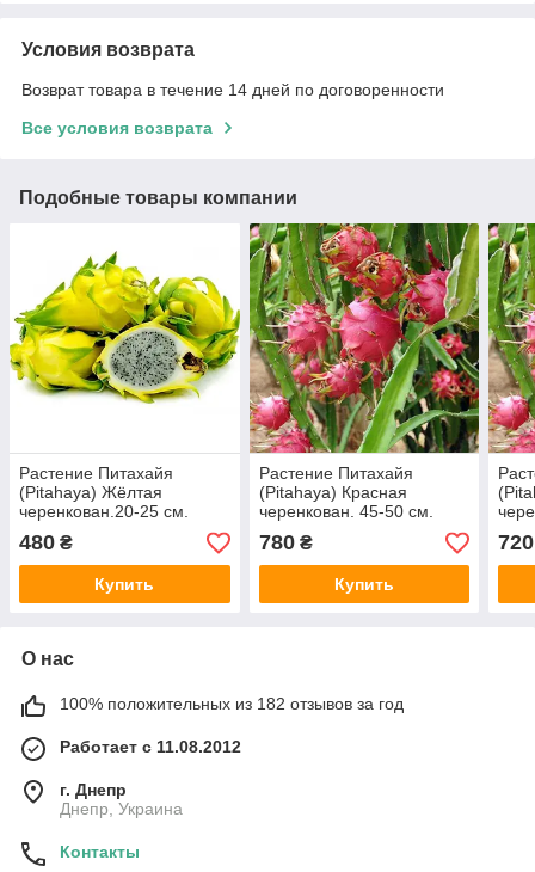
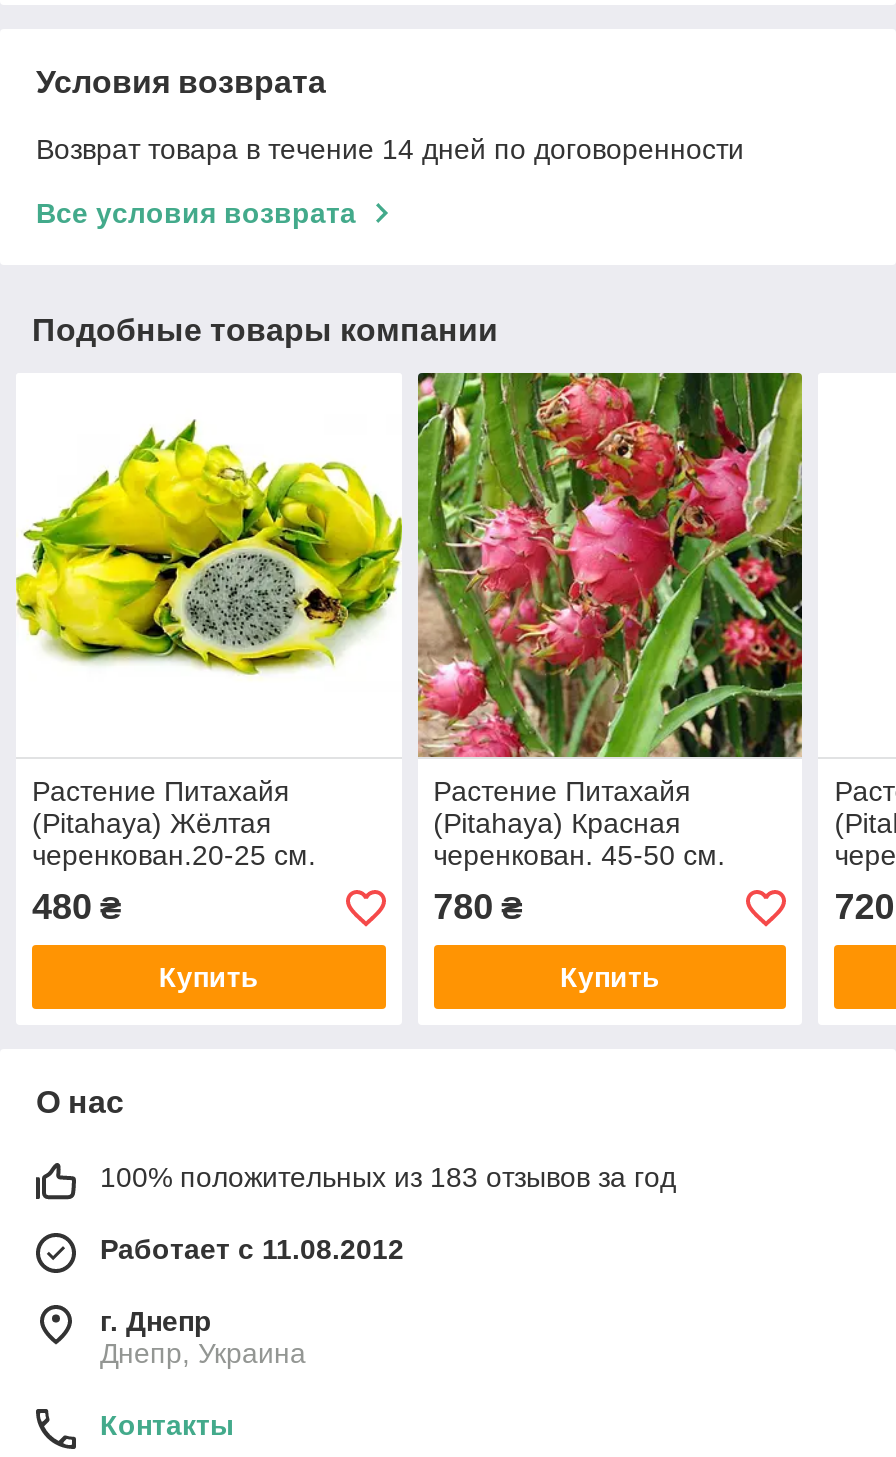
[487,222,531,454] [image] -> none
[60,694,404,714] 100% положительных из 182 отзывов за год -> [100,1162,676,1194] 100% положительных из 183 отзывов за год

